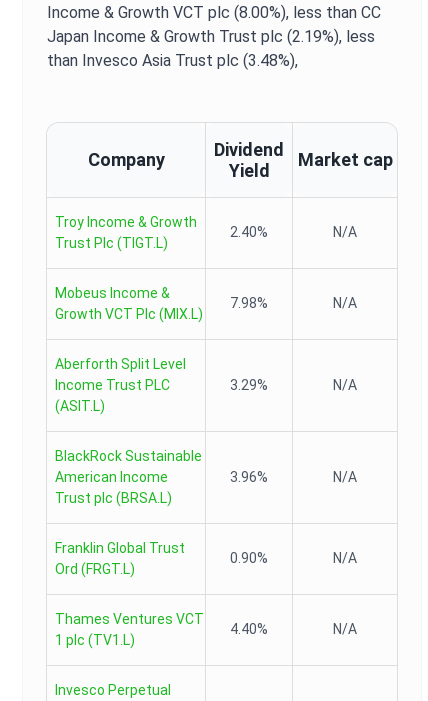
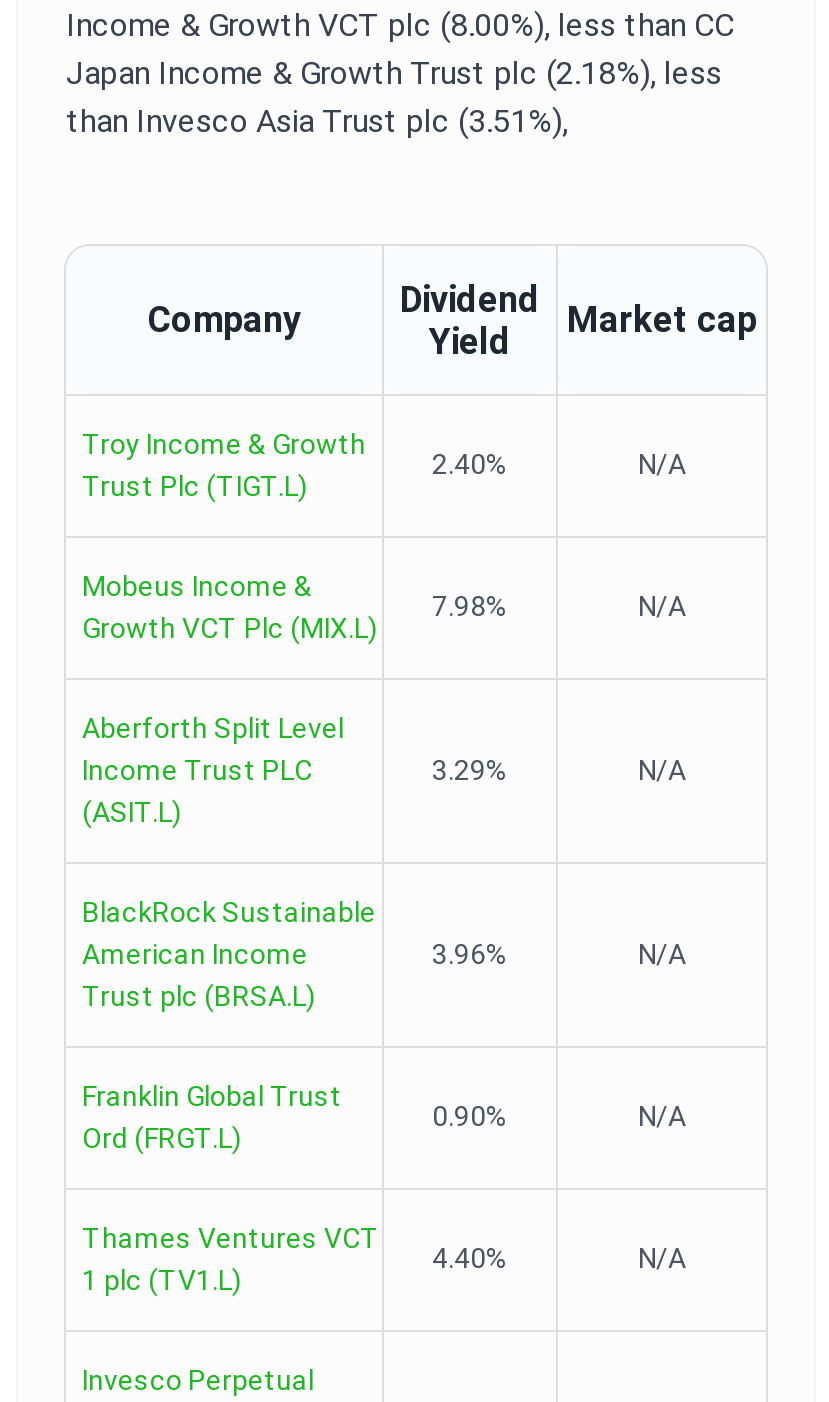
[47,27,375,46] Japan Income & Growth Trust plc (2.19%), less -> [66,54,722,92] Japan Income & Growth Trust plc (2.18%), less
[47,51,298,70] than Invesco Asia Trust plc (3.48%), -> [66,102,568,140] than Invesco Asia Trust plc (3.51%),

